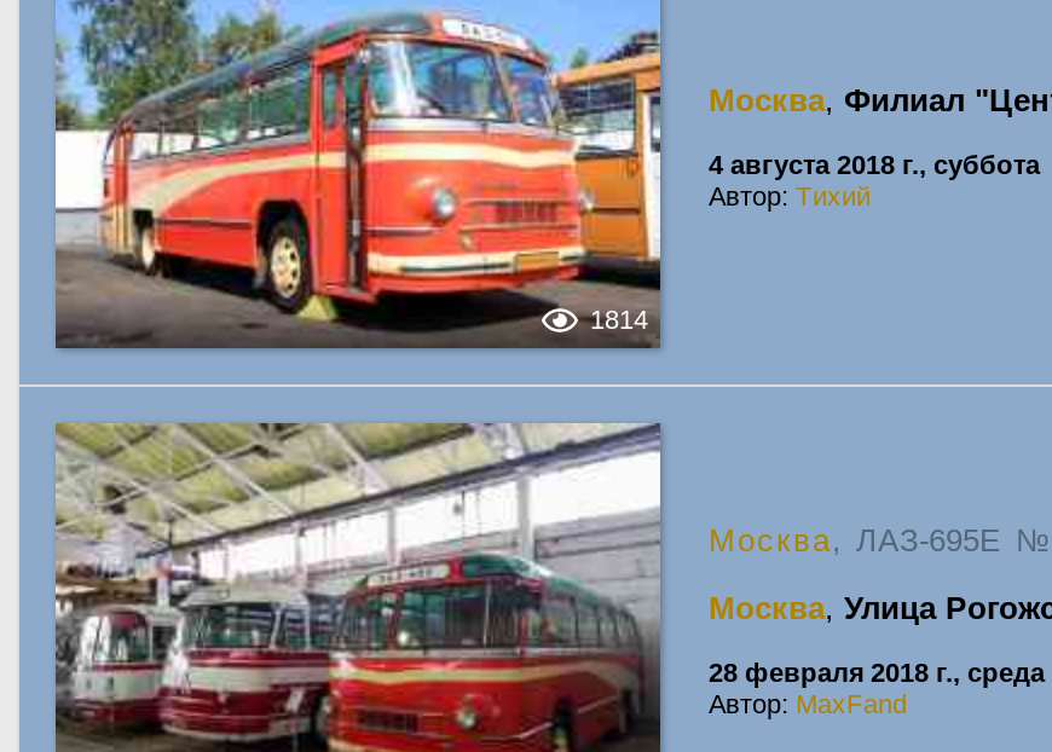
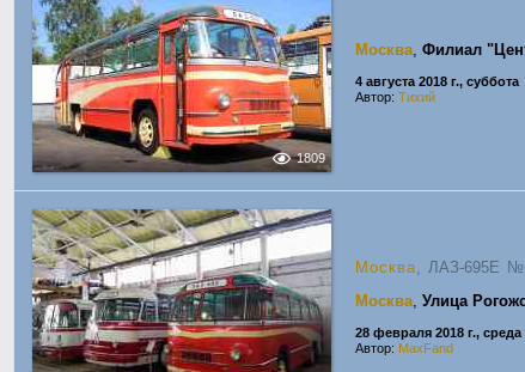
[590,305,648,334] 1814 -> [297,151,325,165] 1809

